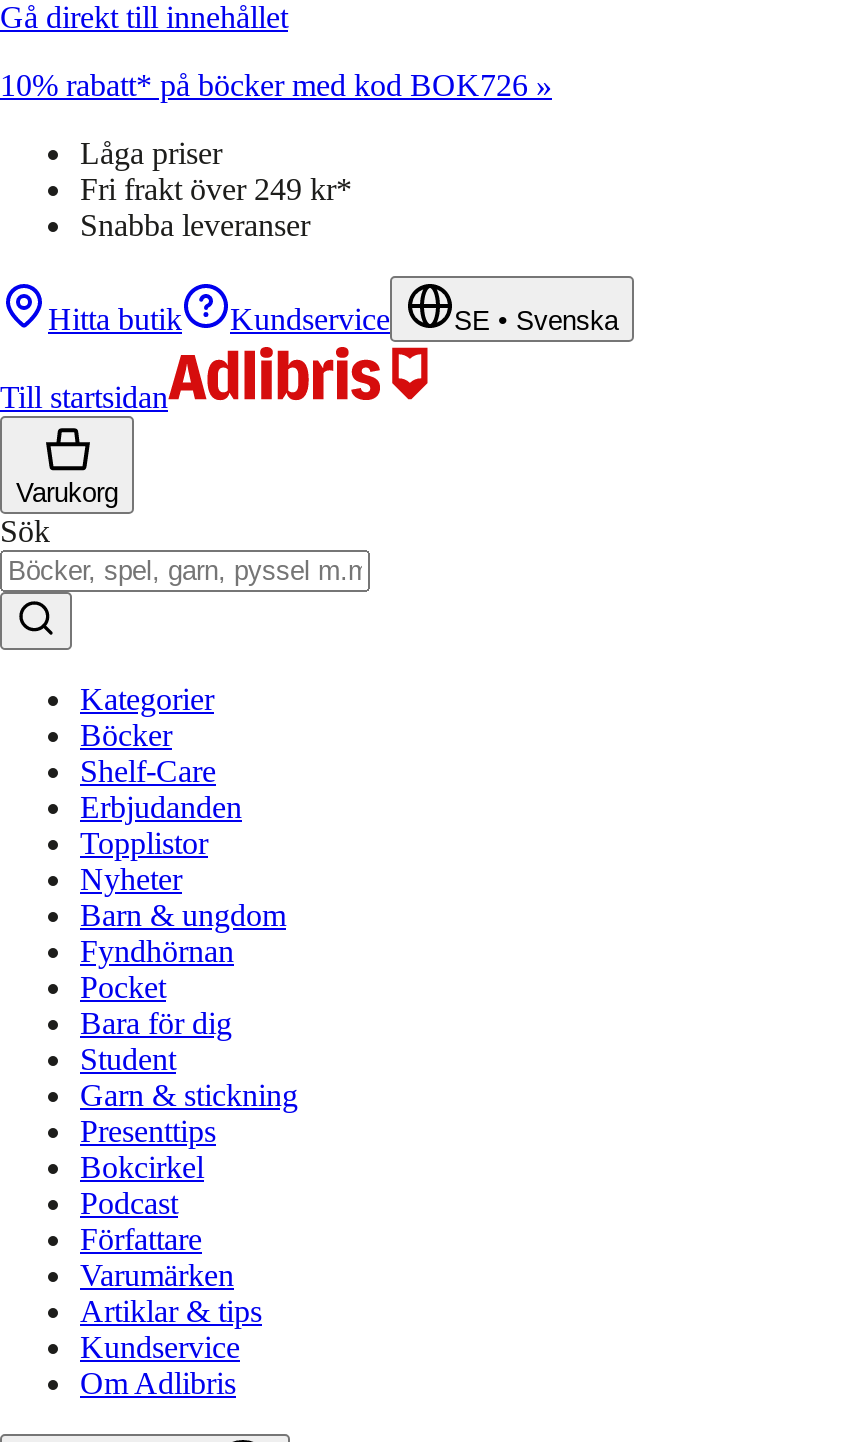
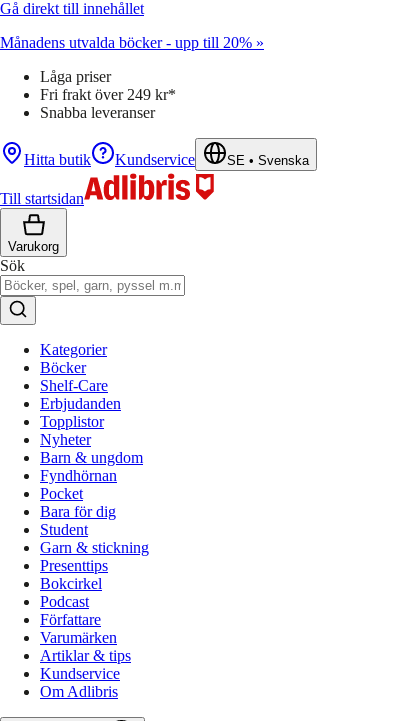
[0,68,552,102] 10% rabatt* på böcker med kod BOK726 » -> [0,34,264,51] Månadens utvalda böcker - upp till 20% »

